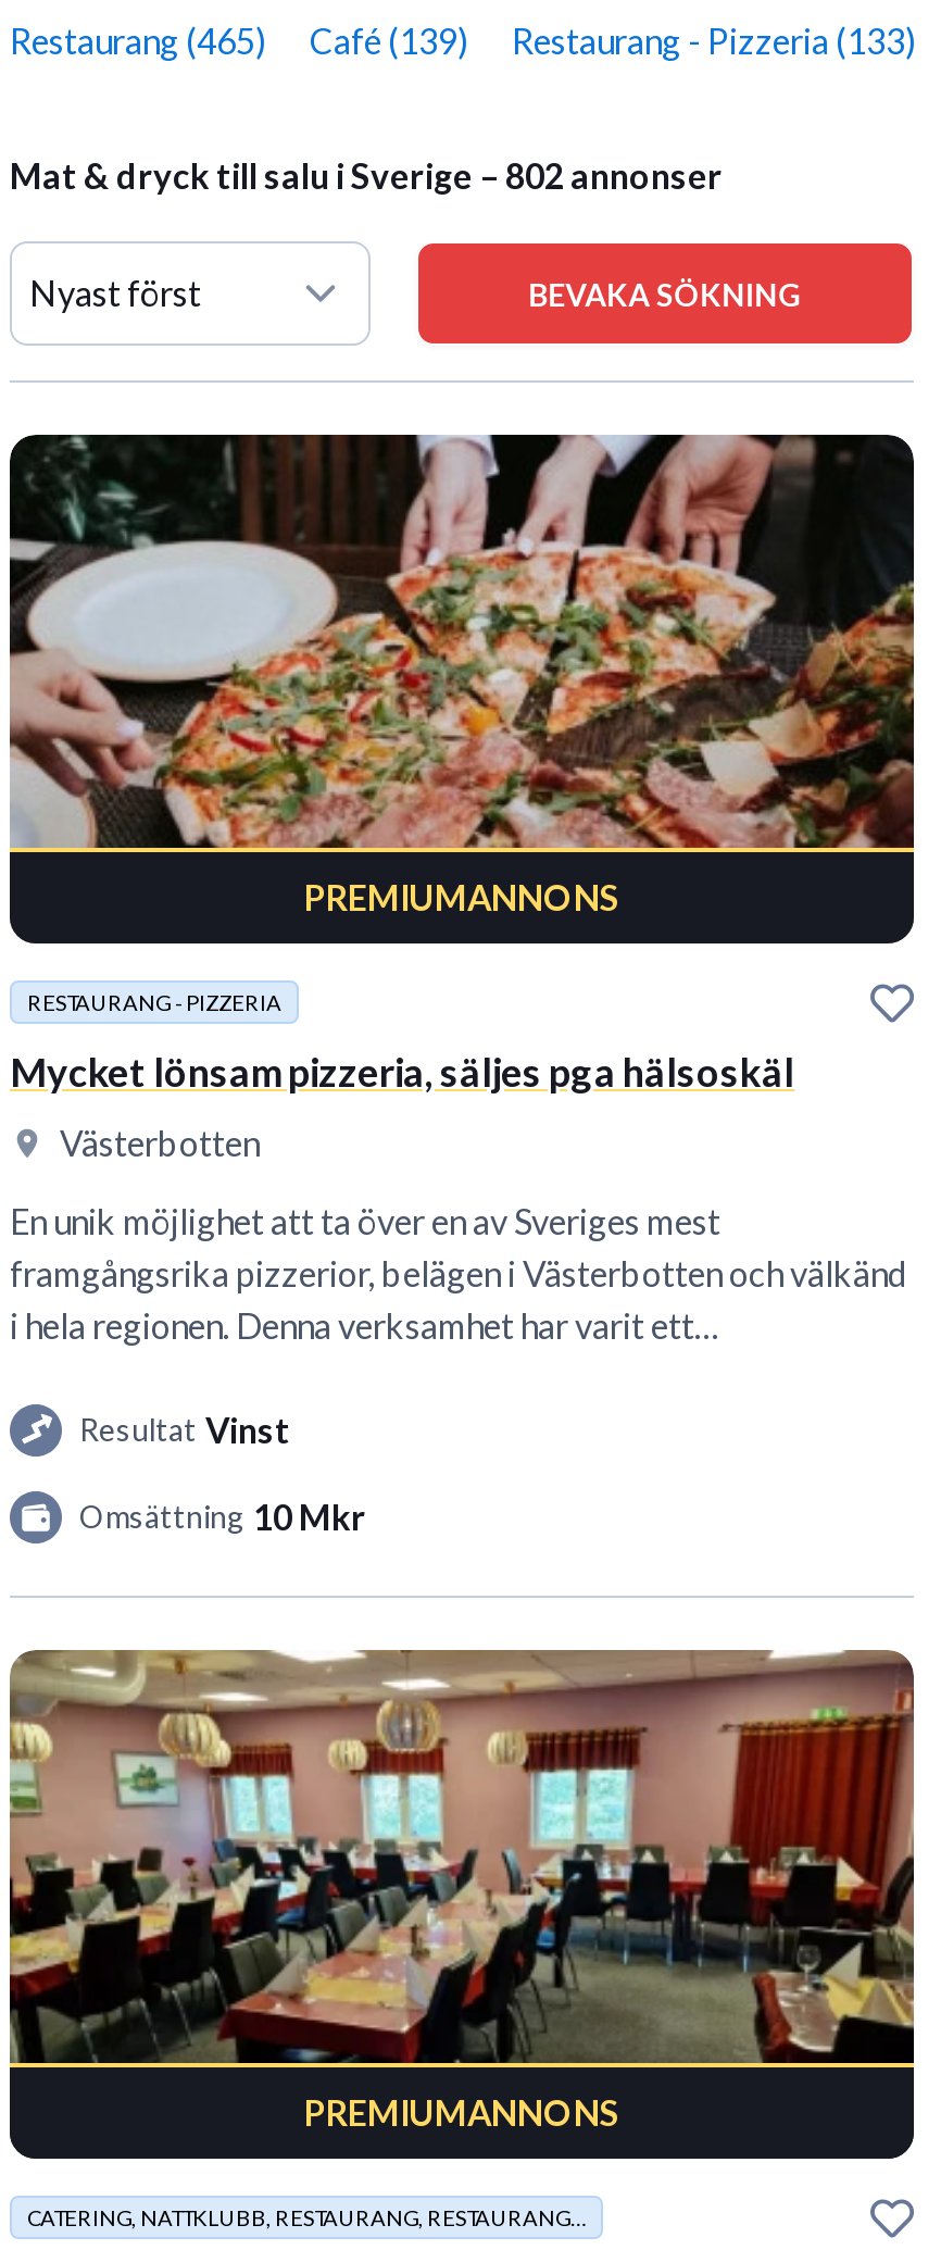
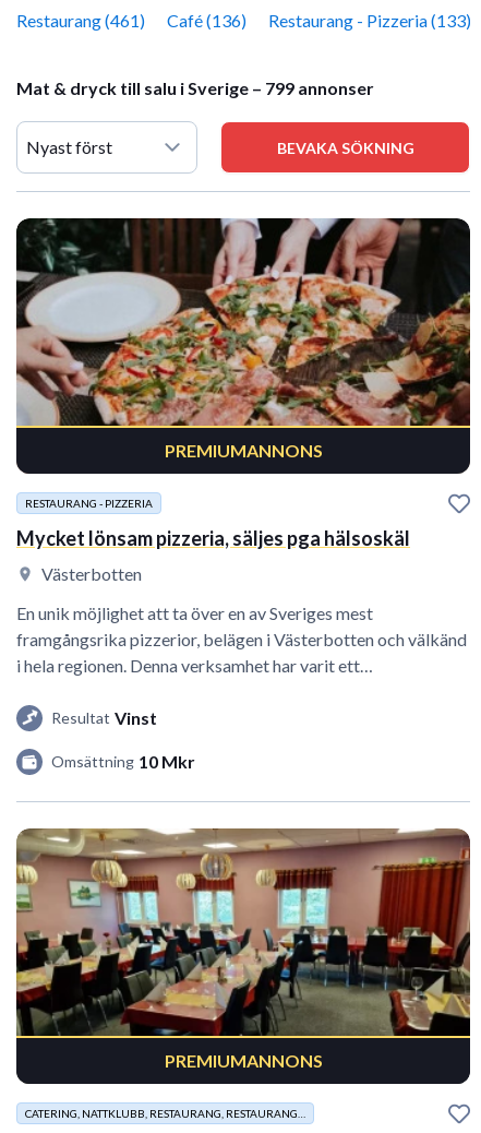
[10,20,266,61] Restaurang (465) -> [16,10,145,31] Restaurang (461)
[310,20,468,61] Café (139) -> [167,10,246,31] Café (136)
[10,154,723,196] Mat & dryck till salu i Sverige – 802 annonser -> [16,77,374,98] Mat & dryck till salu i Sverige – 799 annonser

